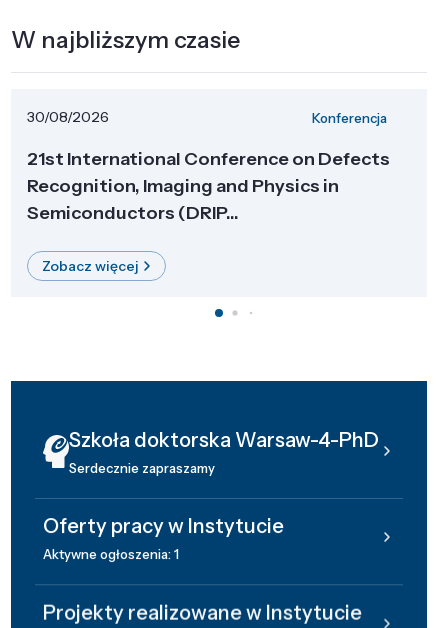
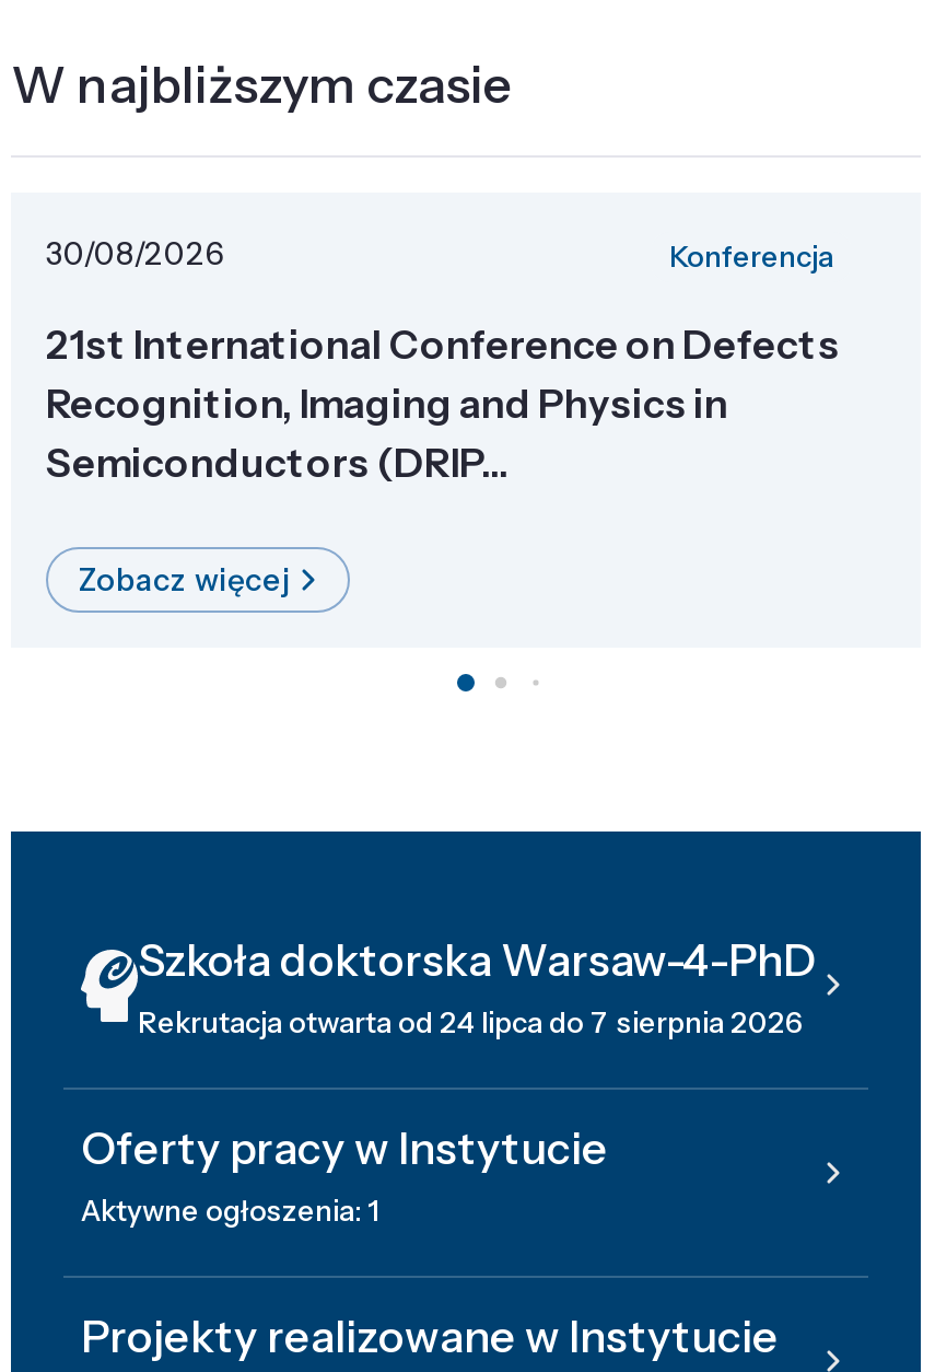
[69,460,215,476] Serdecznie zapraszamy -> [138,1004,803,1039] Rekrutacja otwarta od 24 lipca do 7 sierpnia 2026

